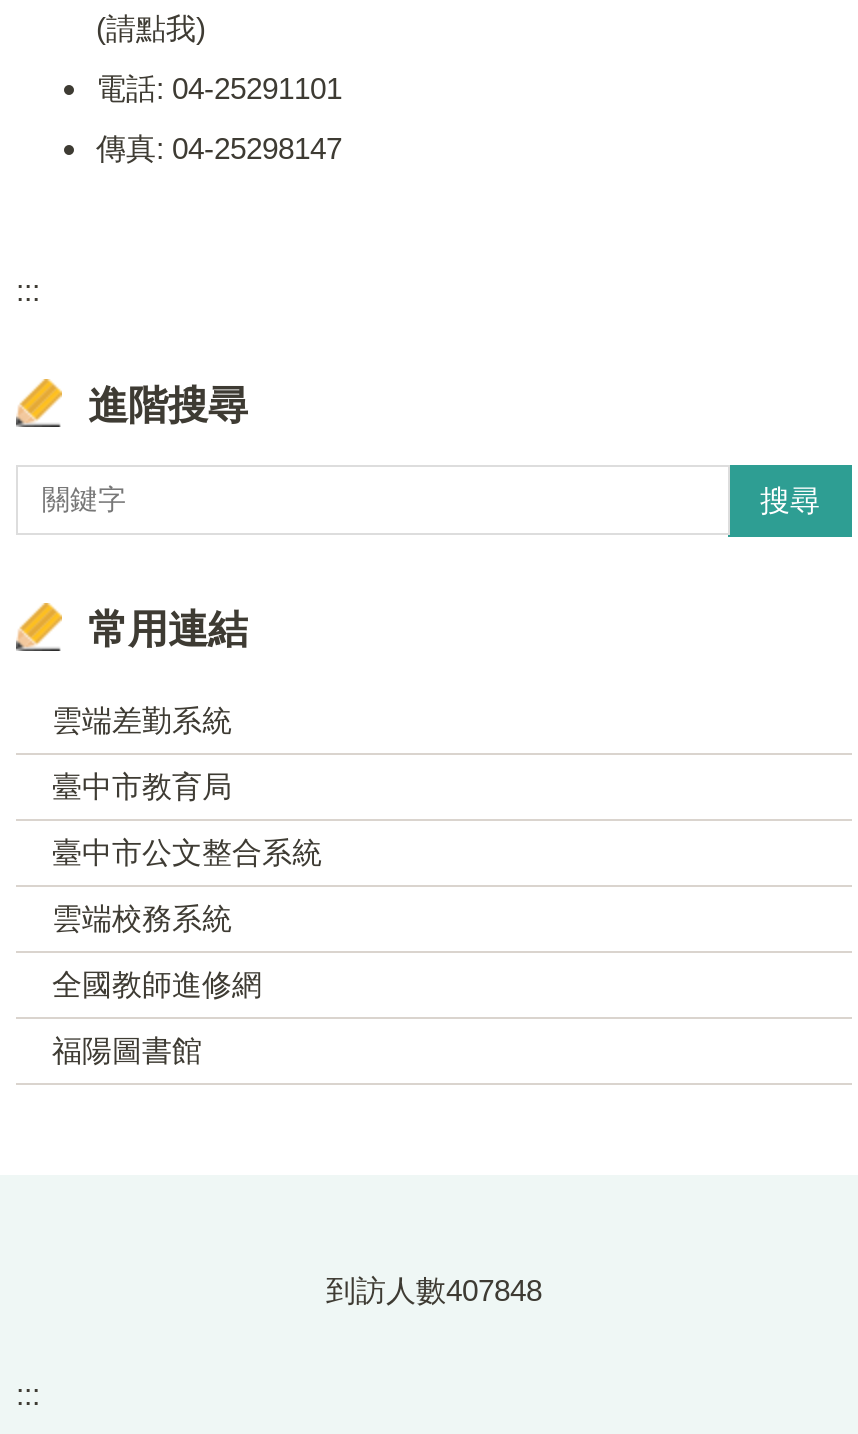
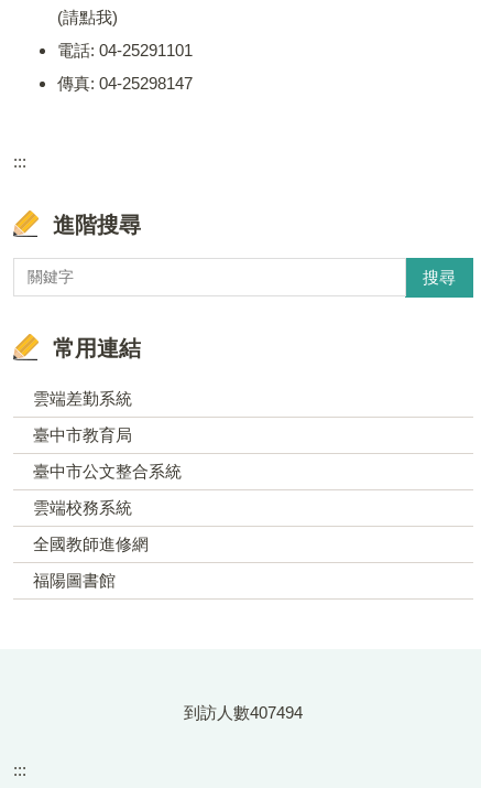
[326,1272,542,1306] 到訪人數407848 -> [184,703,303,721] 到訪人數407494

